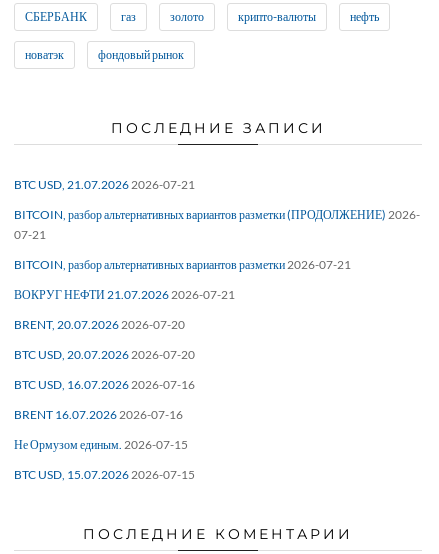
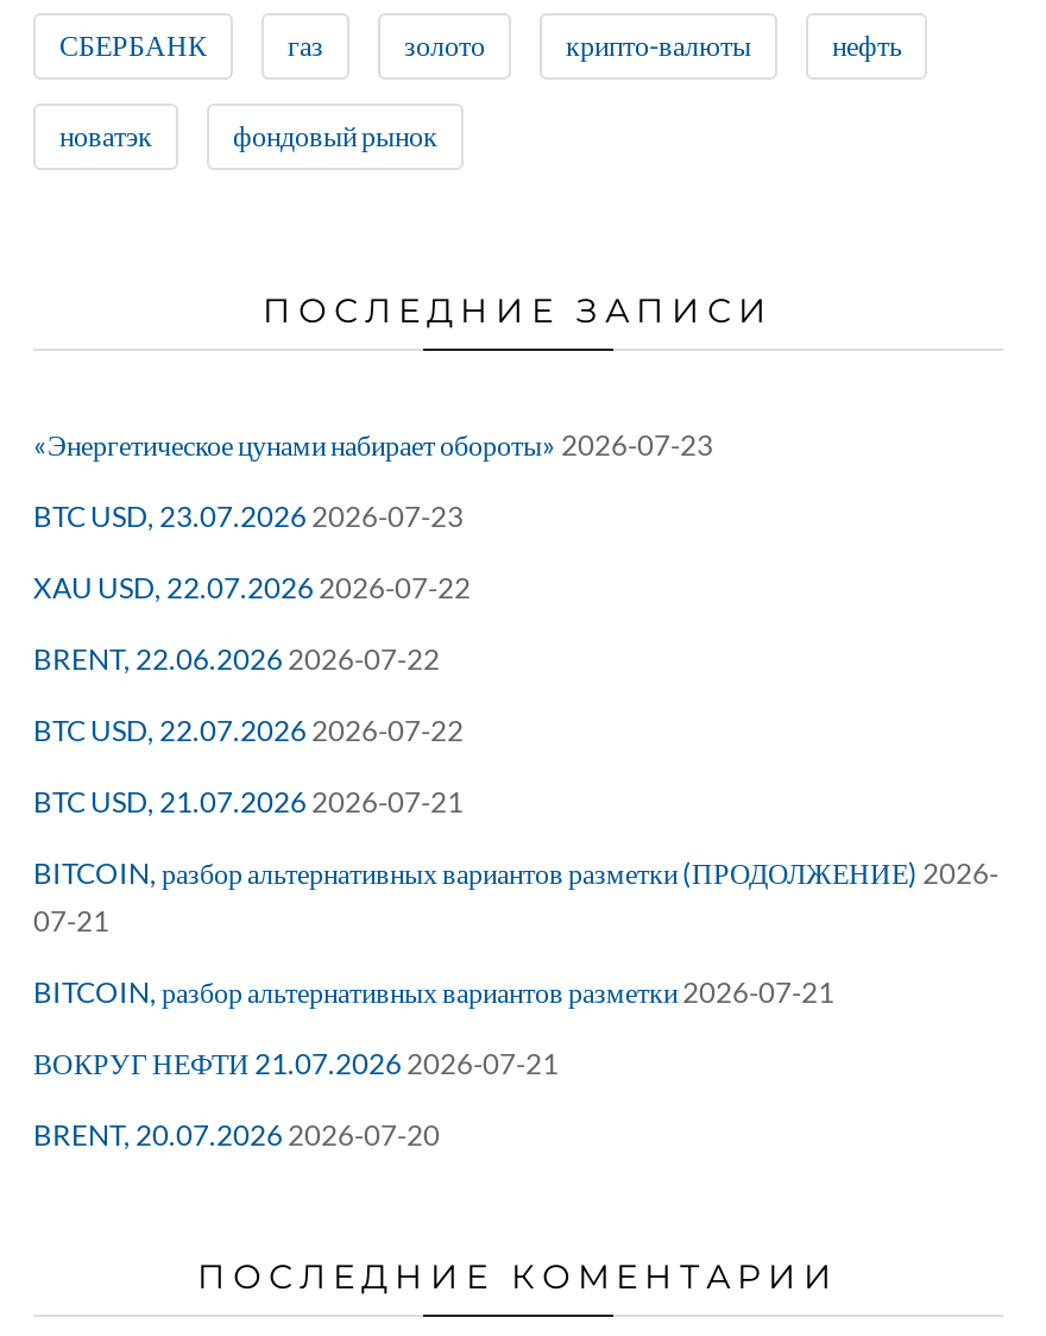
none -> [33,427,713,749] «Энергетическое цунами набирает обороты» 2026-07-23 | BTC USD, 23.07.2026 2026-07-23 | XAU USD, 22.07.2026 2026-07-22 | BRENT, 22.06.2026 2026-07-22 | BTC USD, 22.07.2026 2026-07-22
moved [14,177,420,332] -> [33,784,998,1153]: BTC USD, 21.07.2026 2026-07-21 | BITCOIN, разбор альтернативных вариантов разметки (ПРОДОЛЖЕНИЕ) 2026- | 07-21 | BITCOIN, разбор альтернативных вариантов разметки 2026-07-21 | ВОКРУГ НЕФТИ 21.07.2026 2026-07-21 | BRENT, 20.07.2026 2026-07-20
[14,347,195,482] BTC USD, 20.07.2026 2026-07-20 | BTC USD, 16.07.2026 2026-07-16 | BRENT 16.07.2026 2026-07-16 | Не Ормузом единым. 2026-07-15 | BTC USD, 15.07.2026 2026-07-15 -> none

